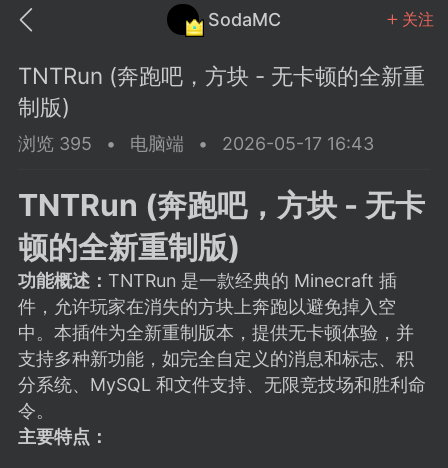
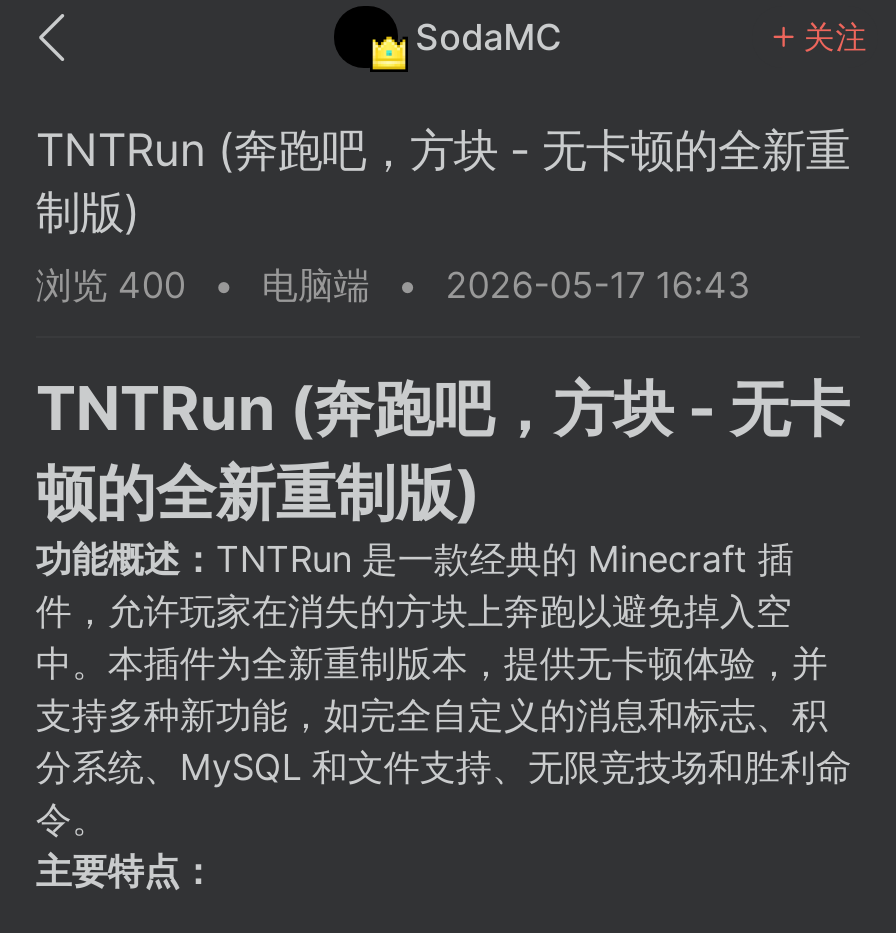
[18,133,92,154] 浏览 395 -> [36,263,186,305] 浏览 400

